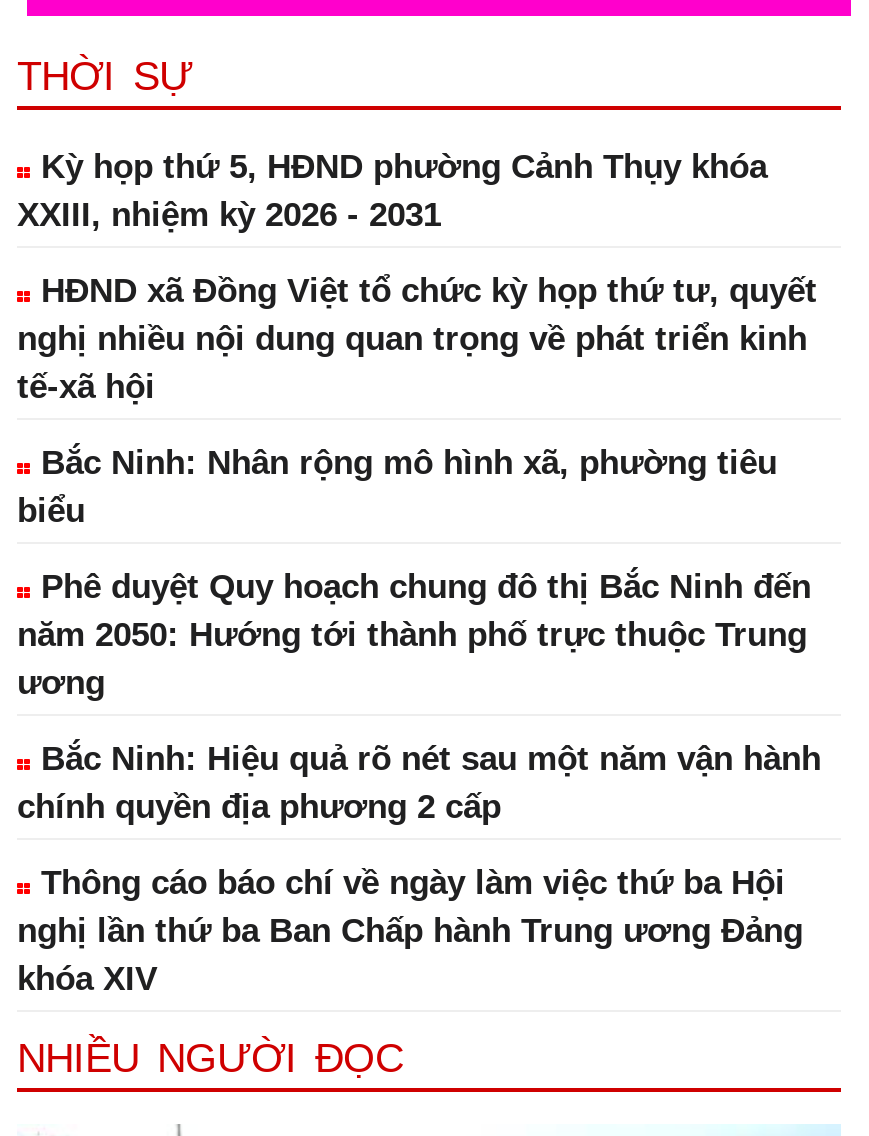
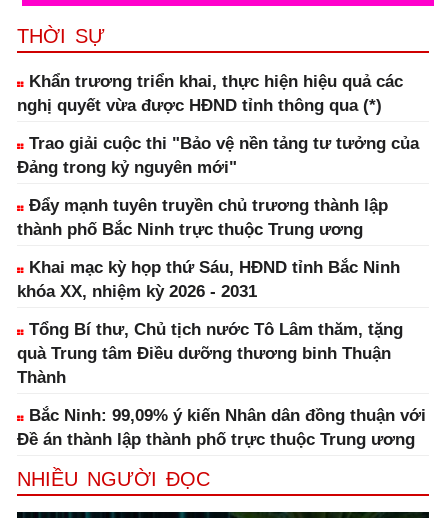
[17,147,767,233] Kỳ họp thứ 5, HĐND phường Cảnh Thụy khóa | XXIII, nhiệm kỳ 2026 - 2031 -> [17,71,403,114] Khẩn trương triển khai, thực hiện hiệu quả các | nghị quyết vừa được HĐND tỉnh thông qua (*)
[17,271,817,405] HĐND xã Đồng Việt tổ chức kỳ họp thứ tư, quyết | nghị nhiều nội dung quan trọng về phát triển kinh | tế-xã hội -> [17,133,419,176] Trao giải cuộc thi "Bảo vệ nền tảng tư tưởng của | Đảng trong kỷ nguyên mới"
[17,443,777,529] Bắc Ninh: Nhân rộng mô hình xã, phường tiêu | biểu -> [17,195,388,238] Đẩy mạnh tuyên truyền chủ trương thành lập | thành phố Bắc Ninh trực thuộc Trung ương
[17,567,811,701] Phê duyệt Quy hoạch chung đô thị Bắc Ninh đến | năm 2050: Hướng tới thành phố trực thuộc Trung | ương -> [17,257,400,300] Khai mạc kỳ họp thứ Sáu, HĐND tỉnh Bắc Ninh | khóa XX, nhiệm kỳ 2026 - 2031
[17,739,821,825] Bắc Ninh: Hiệu quả rõ nét sau một năm vận hành | chính quyền địa phương 2 cấp -> [17,319,403,386] Tổng Bí thư, Chủ tịch nước Tô Lâm thăm, tặng | quà Trung tâm Điều dưỡng thương binh Thuận | Thành
[17,863,803,997] Thông cáo báo chí về ngày làm việc thứ ba Hội | nghị lần thứ ba Ban Chấp hành Trung ương Đảng | khóa XIV -> [17,405,426,448] Bắc Ninh: 99,09% ý kiến Nhân dân đồng thuận với | Đề án thành lập thành phố trực thuộc Trung ương

